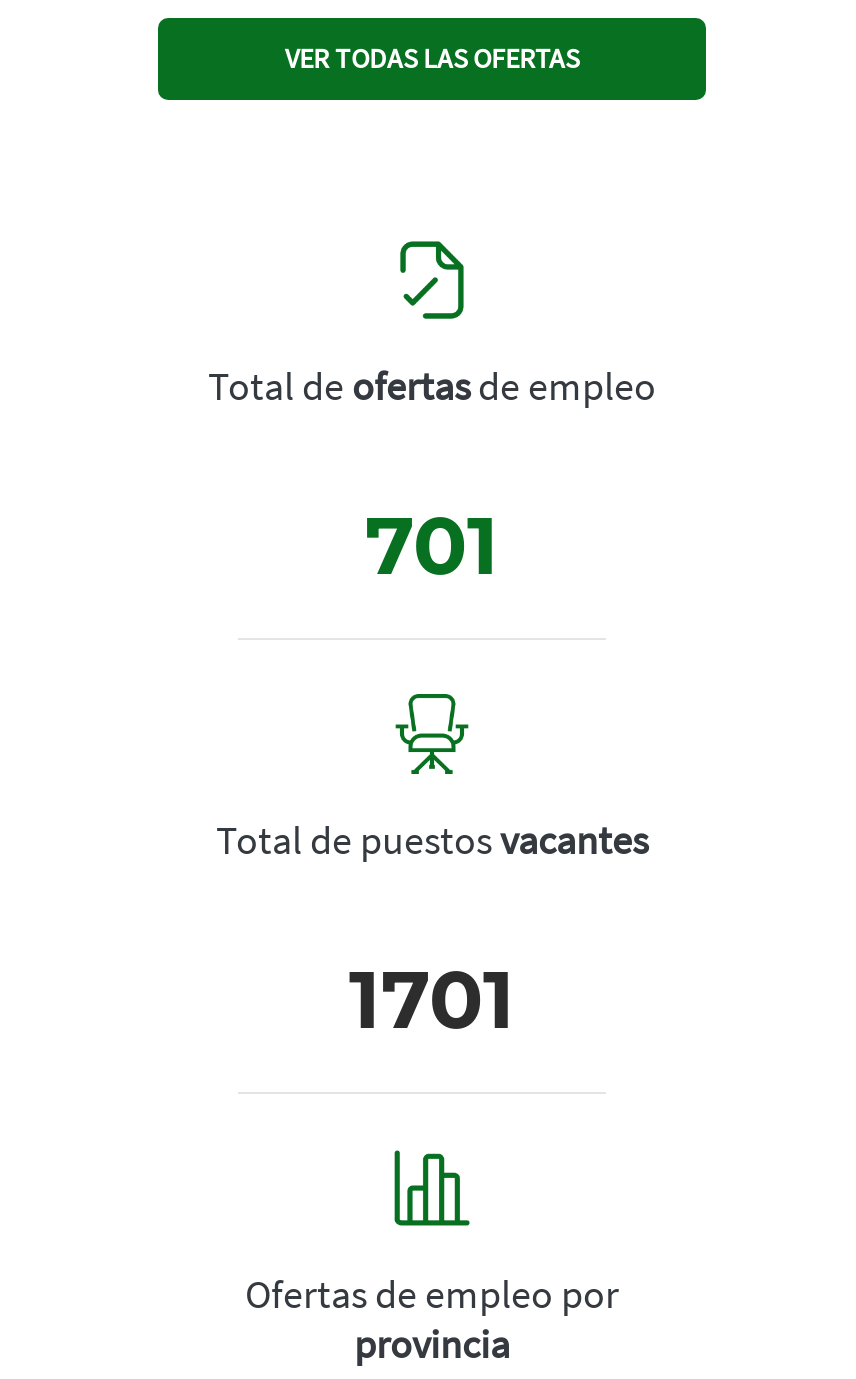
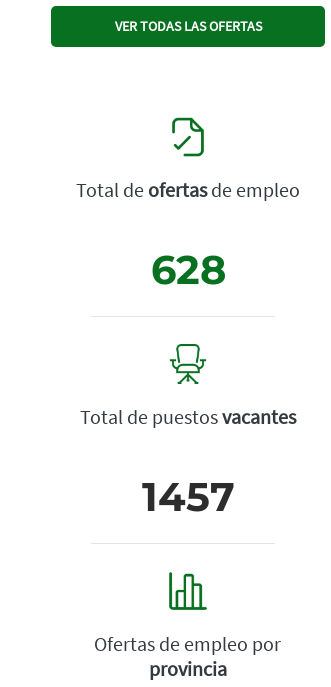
[365,497,499,595] 701 -> [150,245,225,294] 628
[349,951,515,1049] 1701 -> [141,472,234,521] 1457

